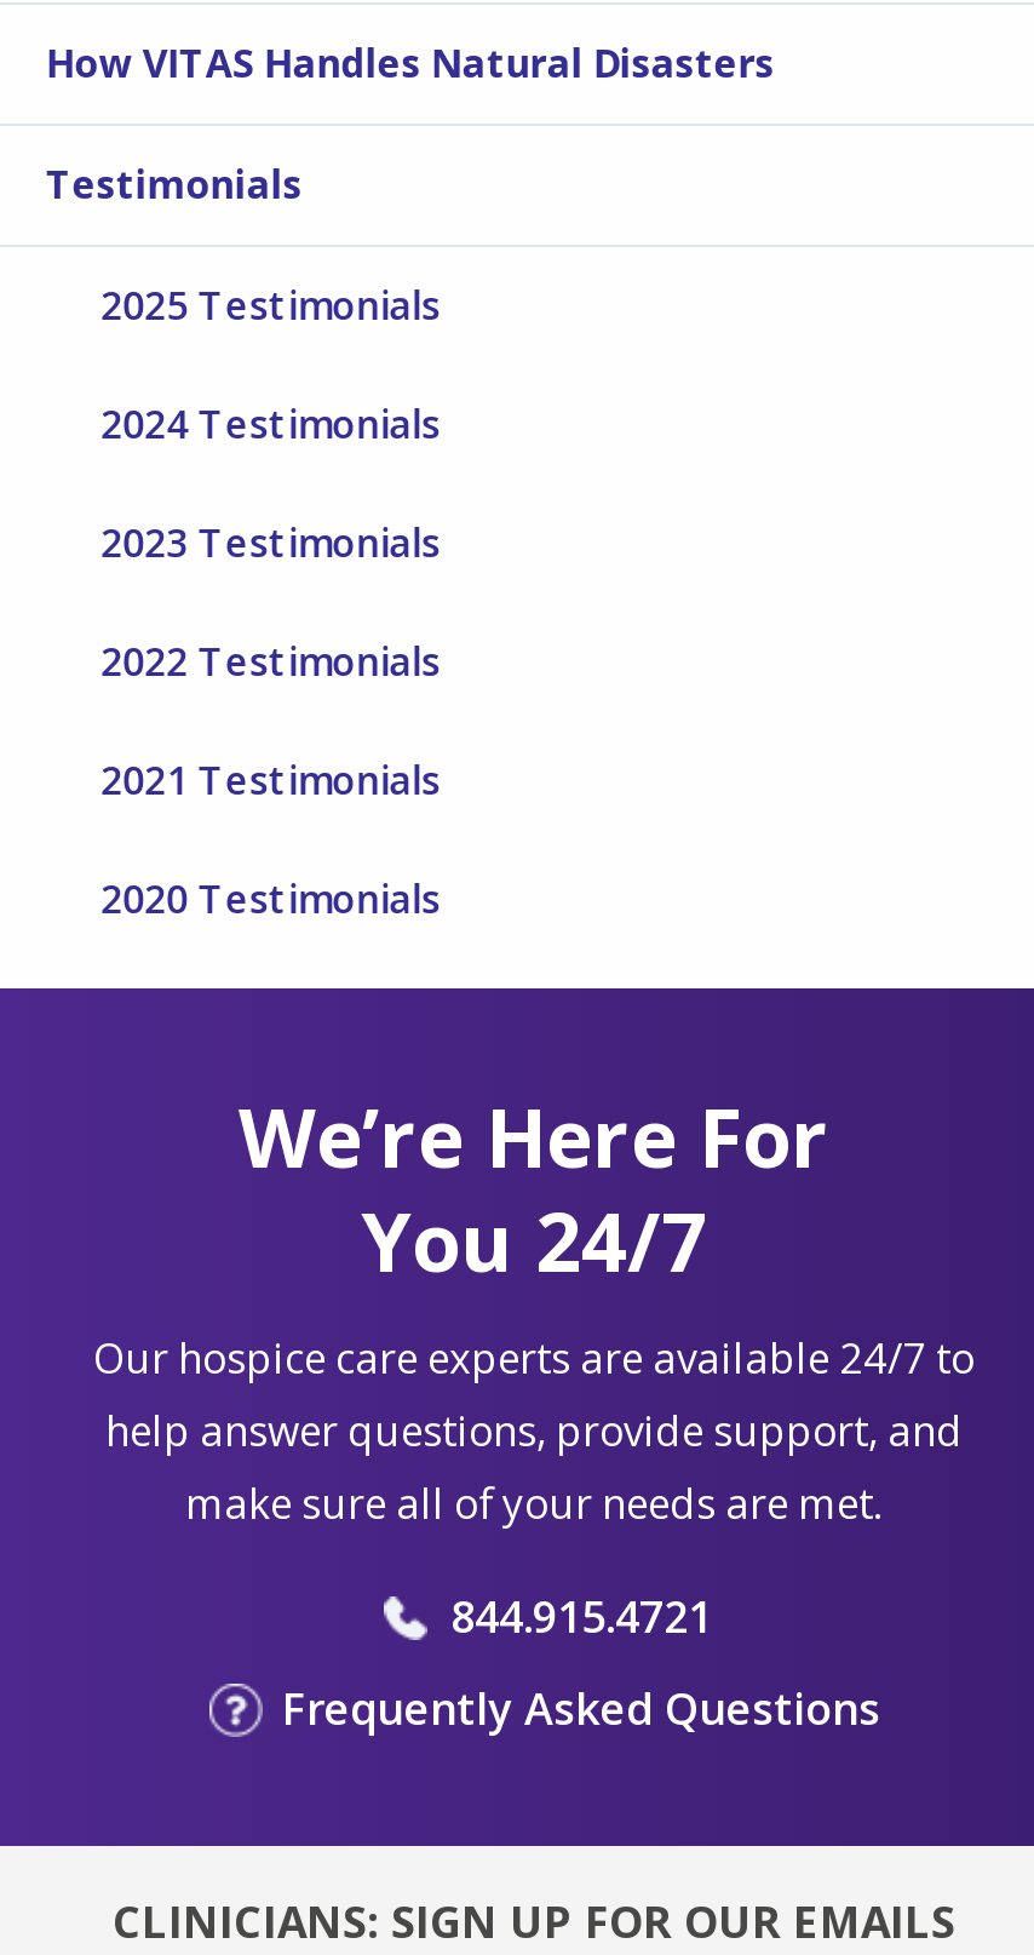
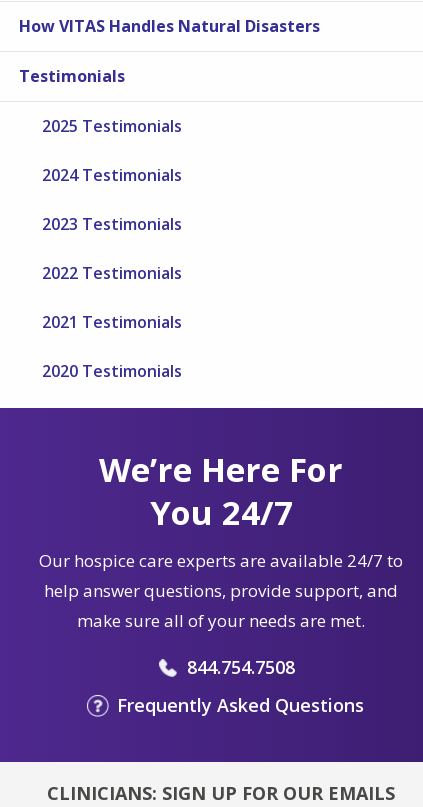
[450,1587,712,1645] 844.915.4721 -> [186,655,294,679] 844.754.7508

